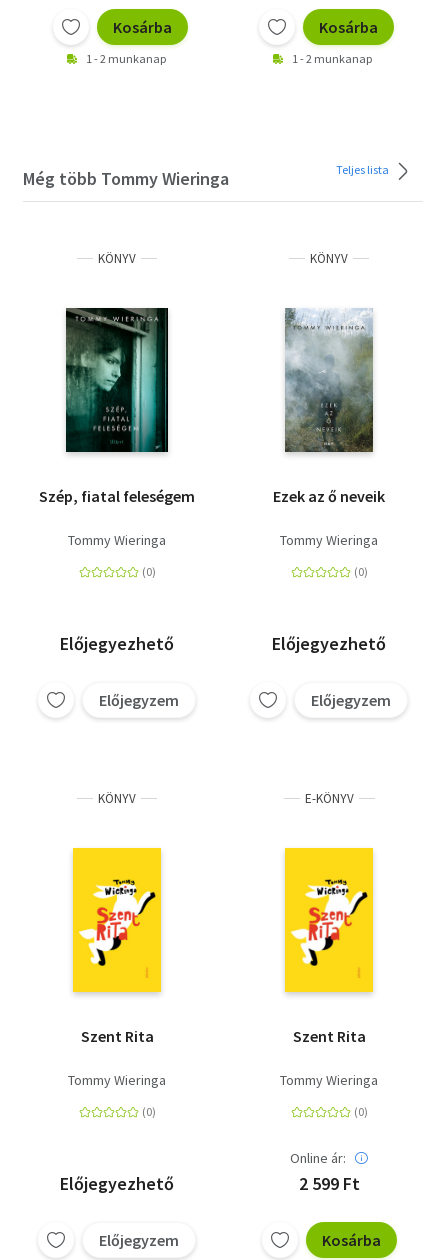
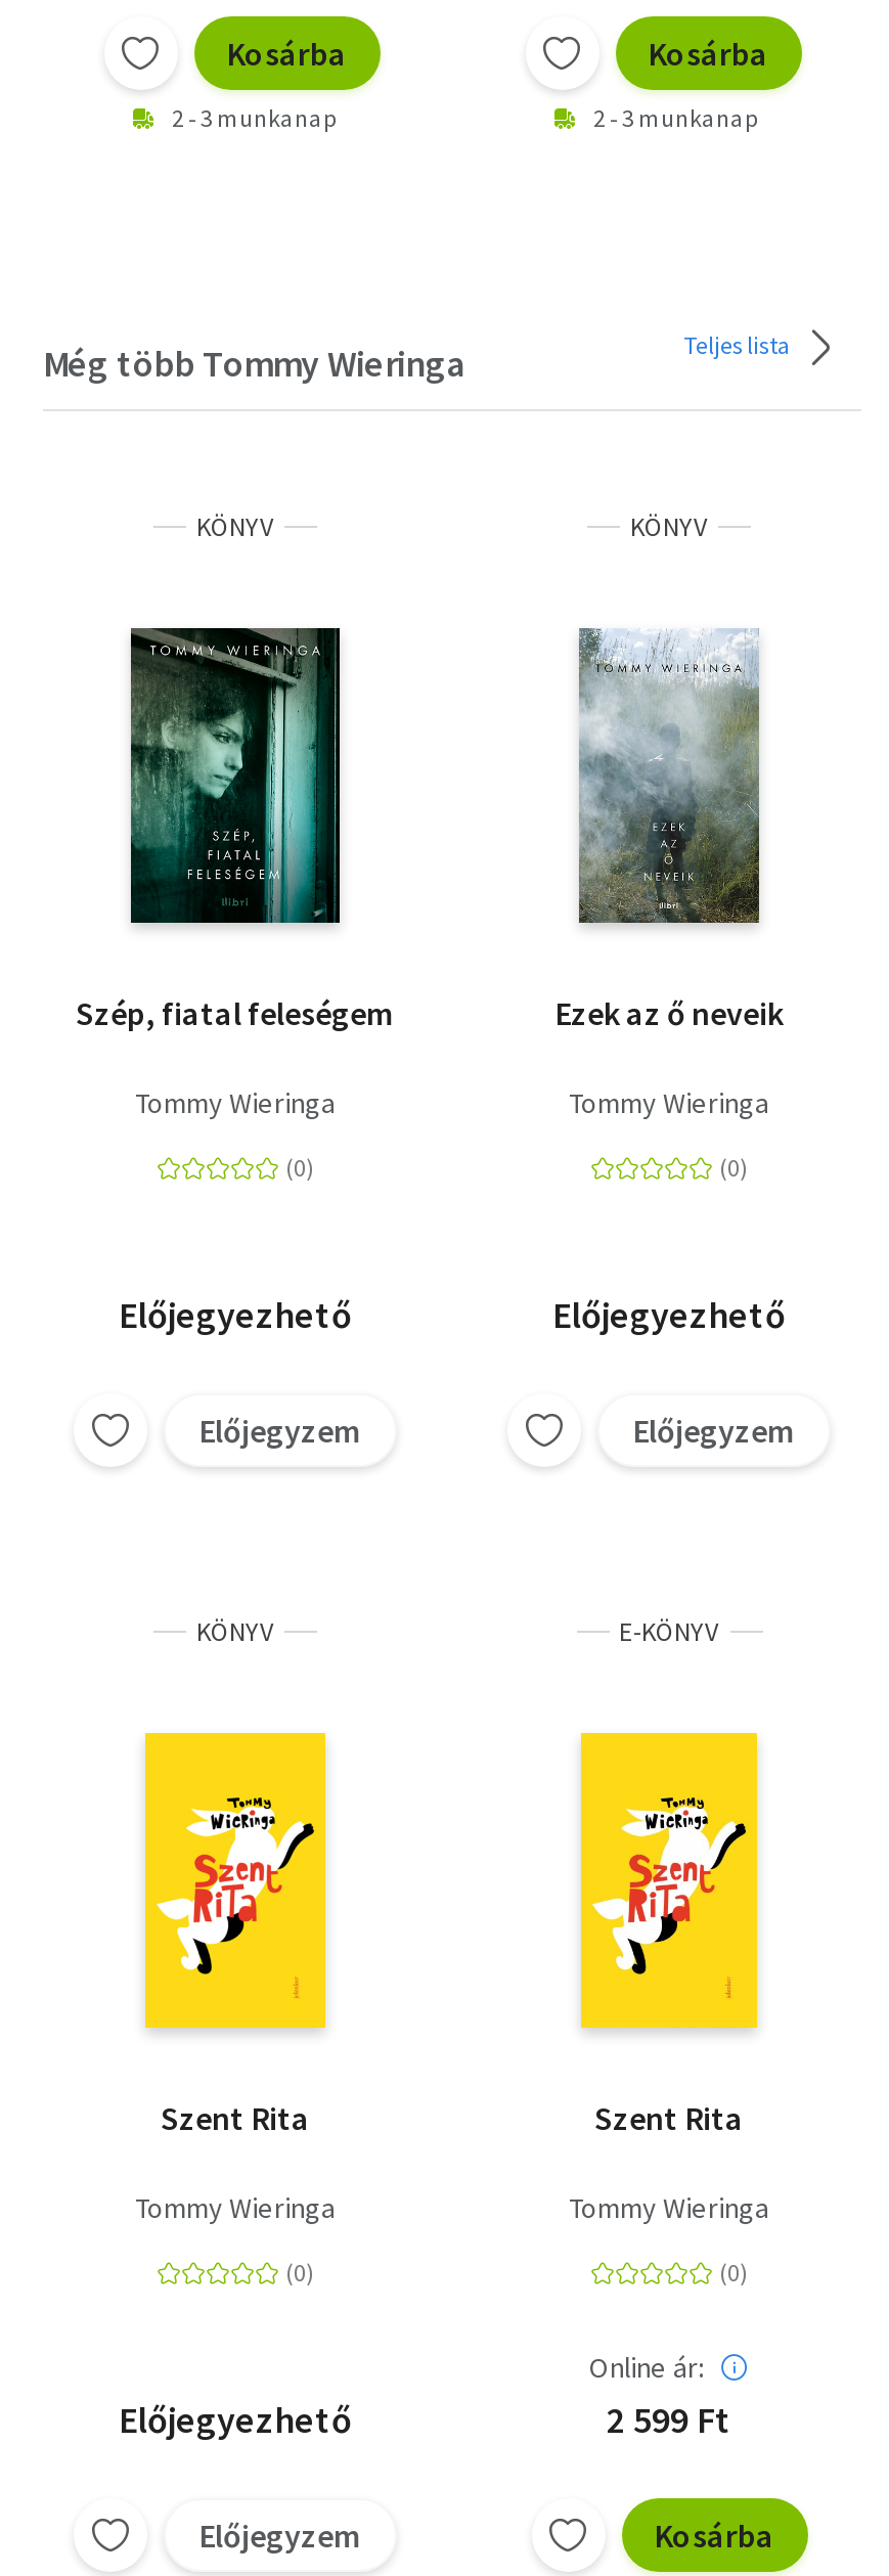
[86,51,166,66] 1 - 2 munkanap -> [172,102,336,133] 2 - 3 munkanap
[292,51,372,66] 1 - 2 munkanap -> [593,102,757,133] 2 - 3 munkanap

